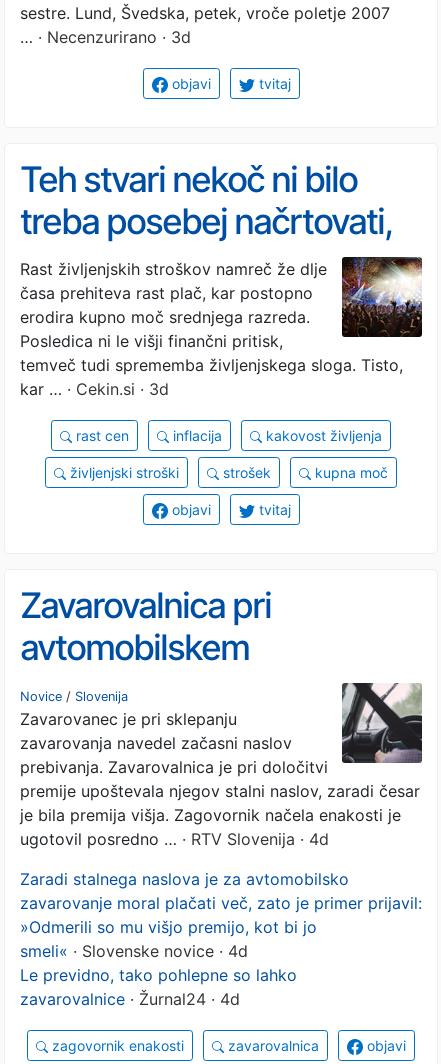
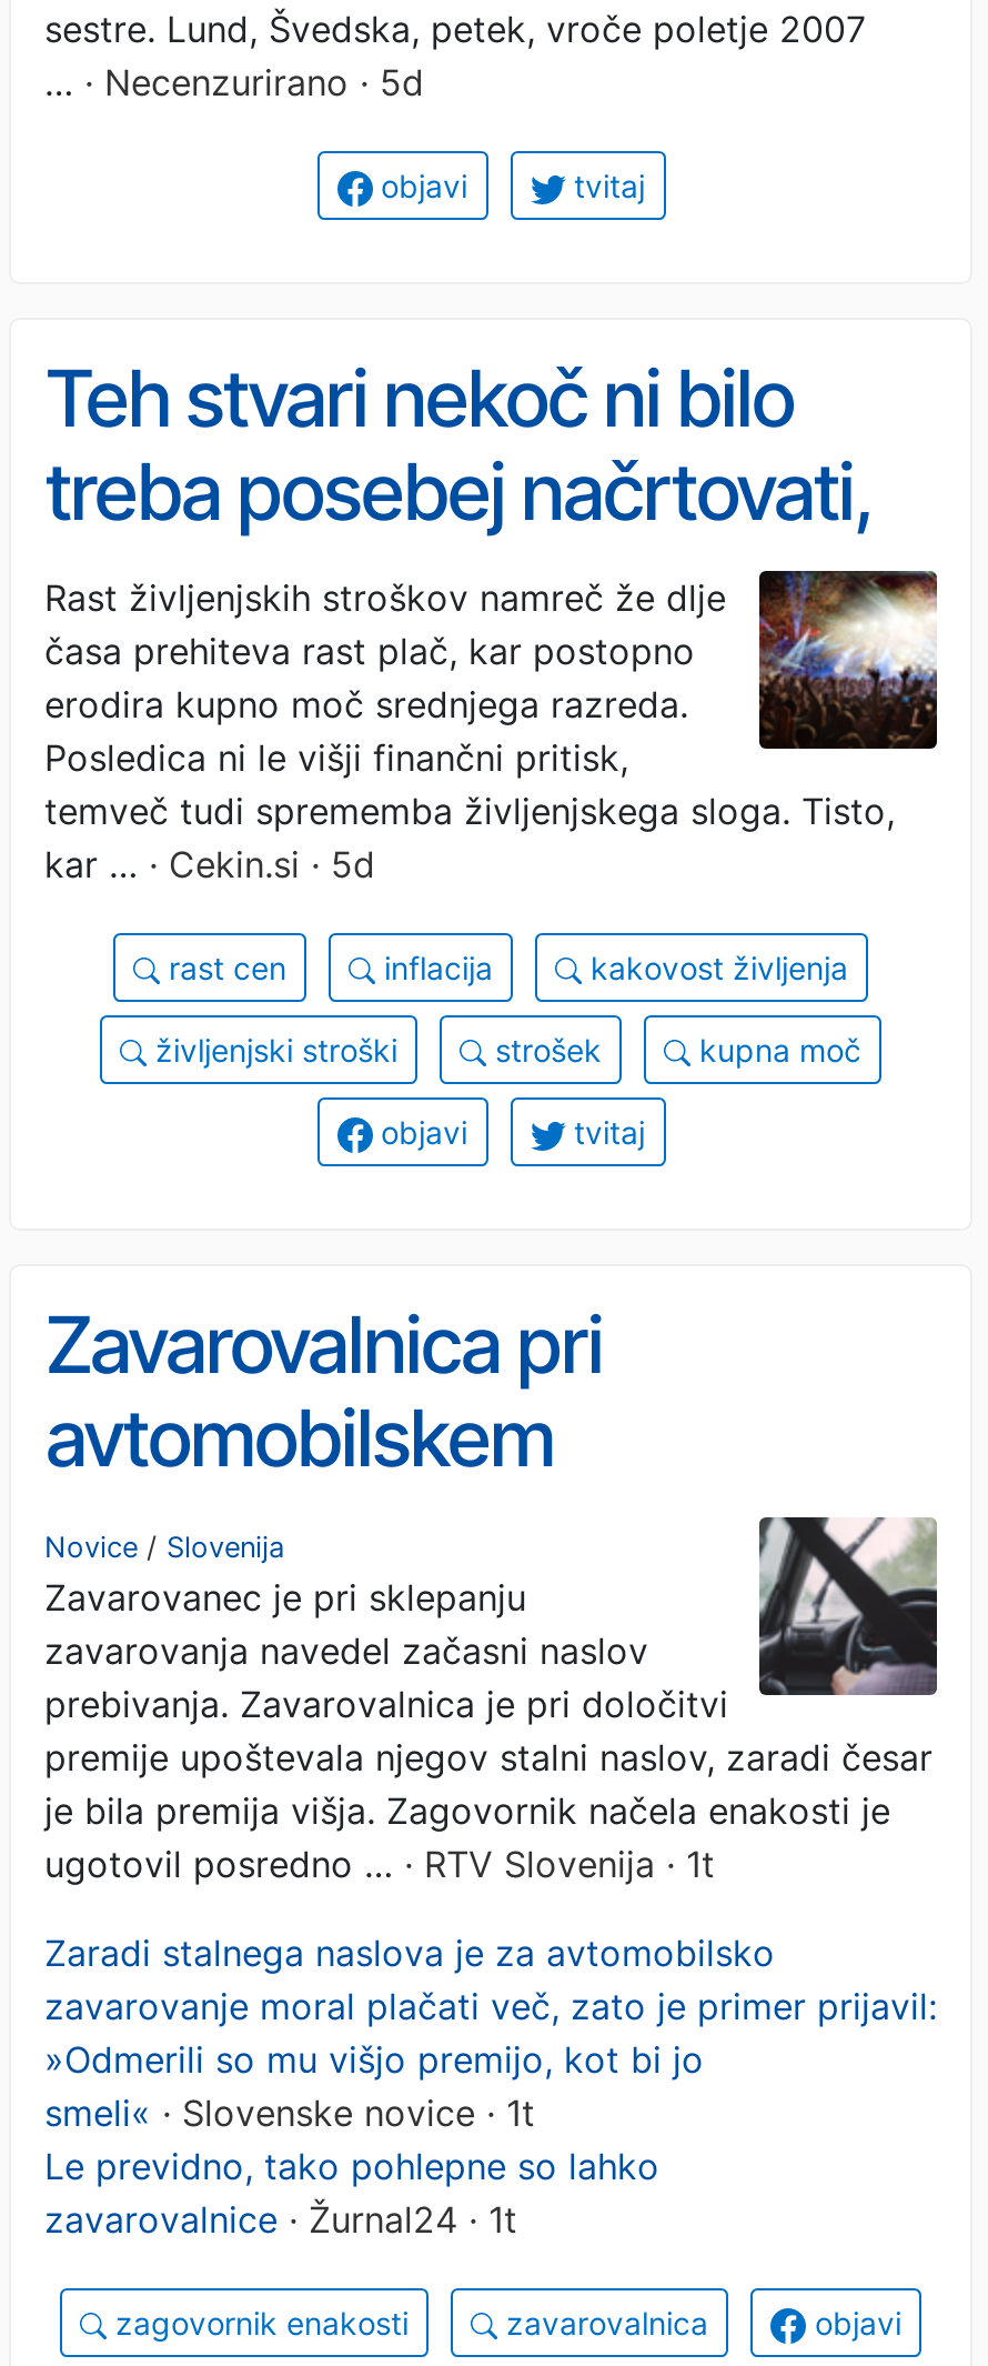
[20,27,191,47] … · Necenzurirano · 3d -> [44,59,424,104] … · Necenzurirano · 5d
[20,379,169,399] kar … · Cekin.si · 3d -> [44,841,375,886] kar … · Cekin.si · 5d
[20,829,329,849] ugotovil posredno … · RTV Slovenija · 4d -> [44,1841,715,1885] ugotovil posredno … · RTV Slovenija · 1t
[20,941,248,961] smeli«· Slovenske novice · 4d -> [44,2090,535,2134] smeli«· Slovenske novice · 1t
[20,989,240,1009] zavarovalnice · Žurnal24 · 4d -> [44,2196,517,2241] zavarovalnice · Žurnal24 · 1t

